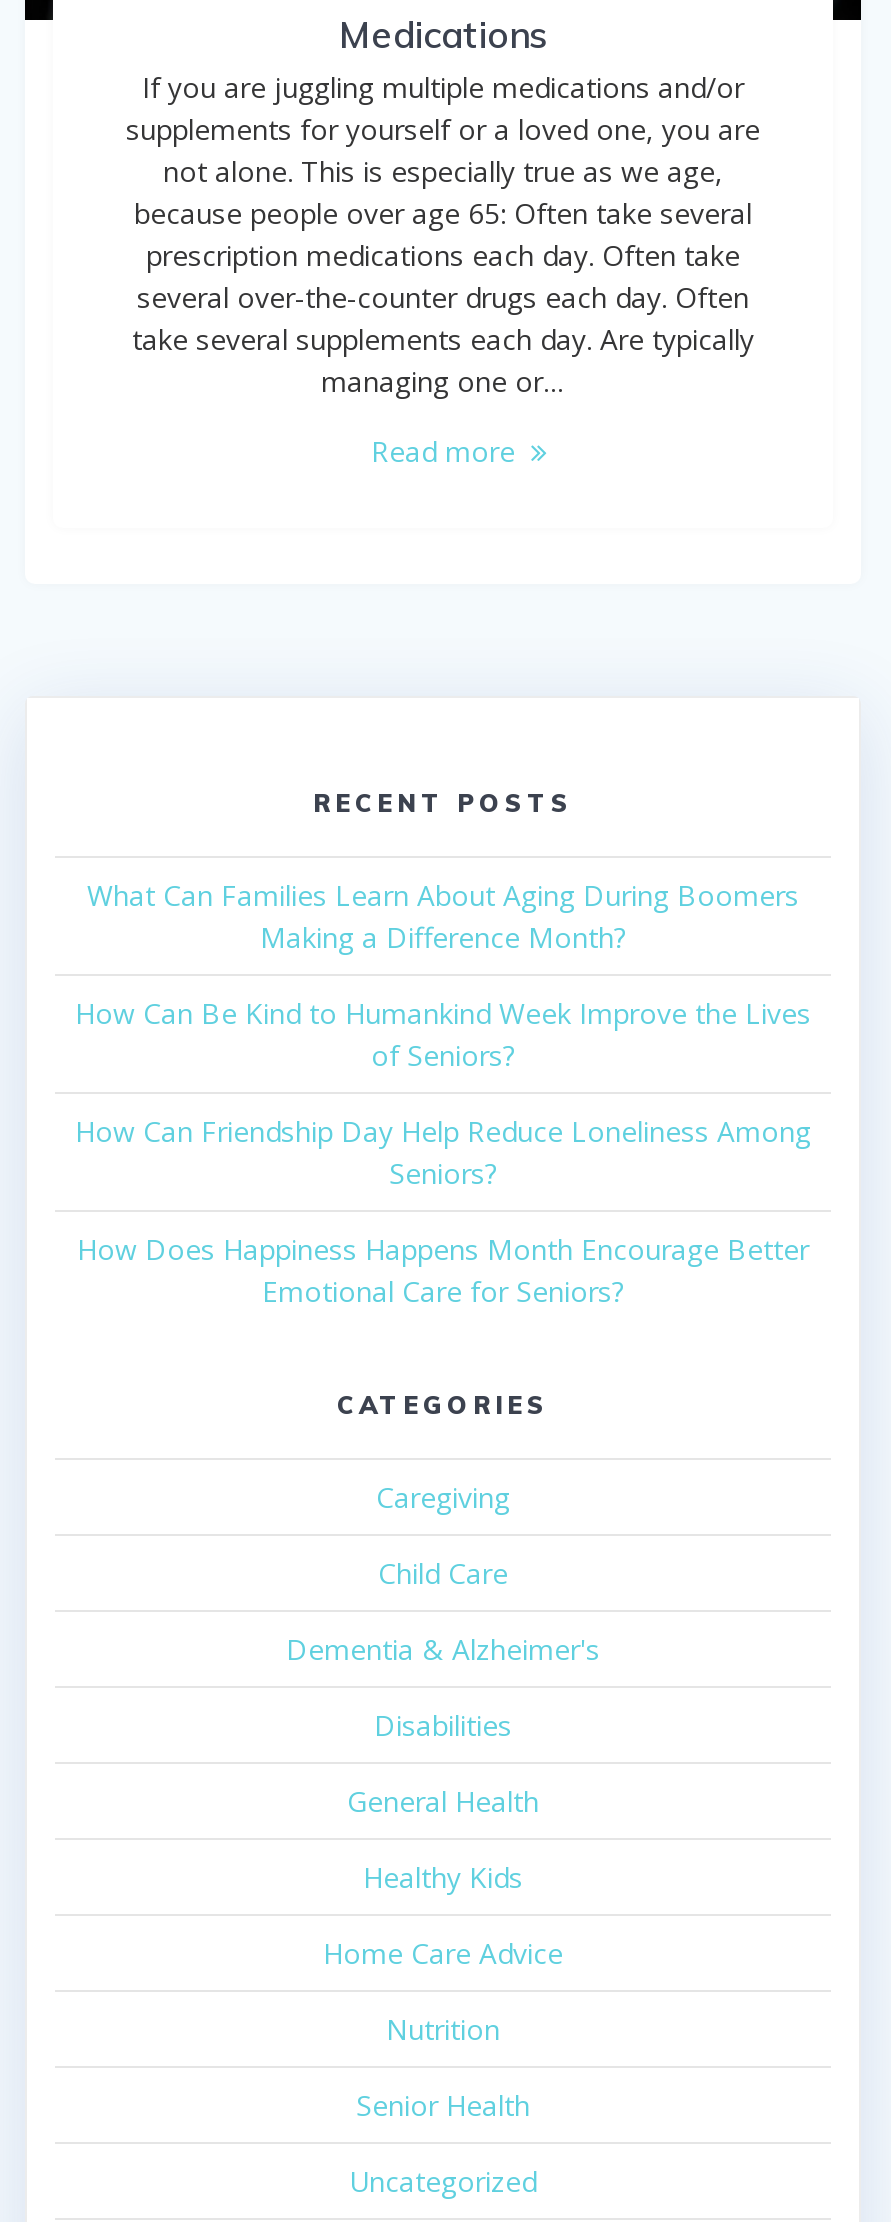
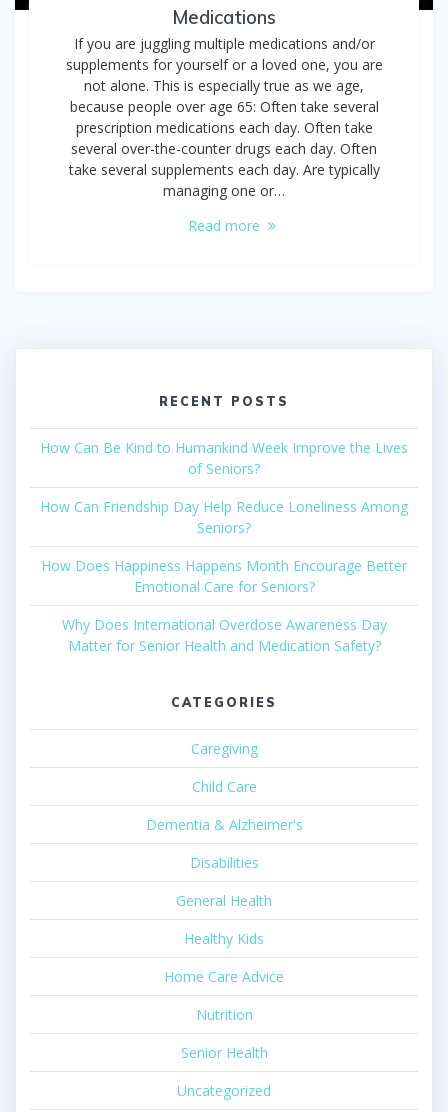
[87,875,799,955] What Can Families Learn About Aging During Boomers | Making a Difference Month? -> none
moved [75,993,811,1309] -> [40,438,408,596]: How Can Be Kind to Humankind Week Improve the Lives | of Seniors? | How Can Friendship Day Help Reduce Loneliness Among | Seniors? | How Does Happiness Happens Month Encourage Better | Emotional Care for Seniors?
none -> [61,615,386,655] Why Does International Overdose Awareness Day | Matter for Senior Health and Medication Safety?

